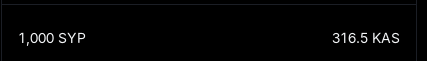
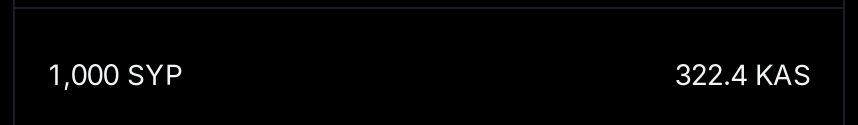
[332,29,400,46] 316.5 KAS -> [675,57,811,91] 322.4 KAS

